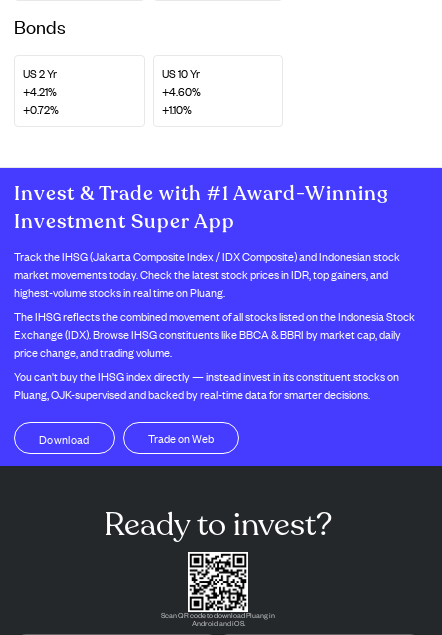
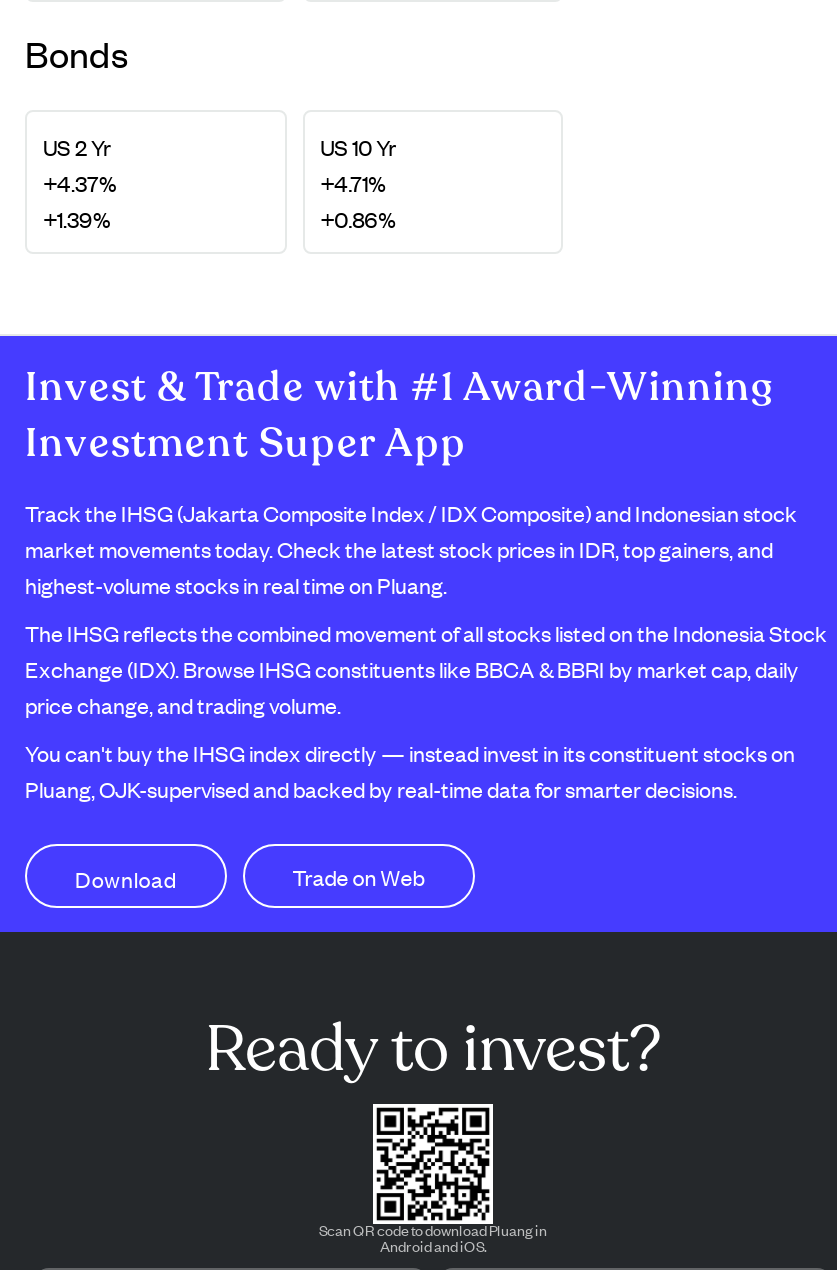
[23,82,57,100] +4.21% -> [43,164,117,200] +4.37%
[162,82,201,100] +4.60% -> [320,164,386,200] +4.71%
[23,100,59,118] +0.72% -> [43,200,111,236] +1.39%
[162,100,192,118] +1.10% -> [320,200,396,236] +0.86%

